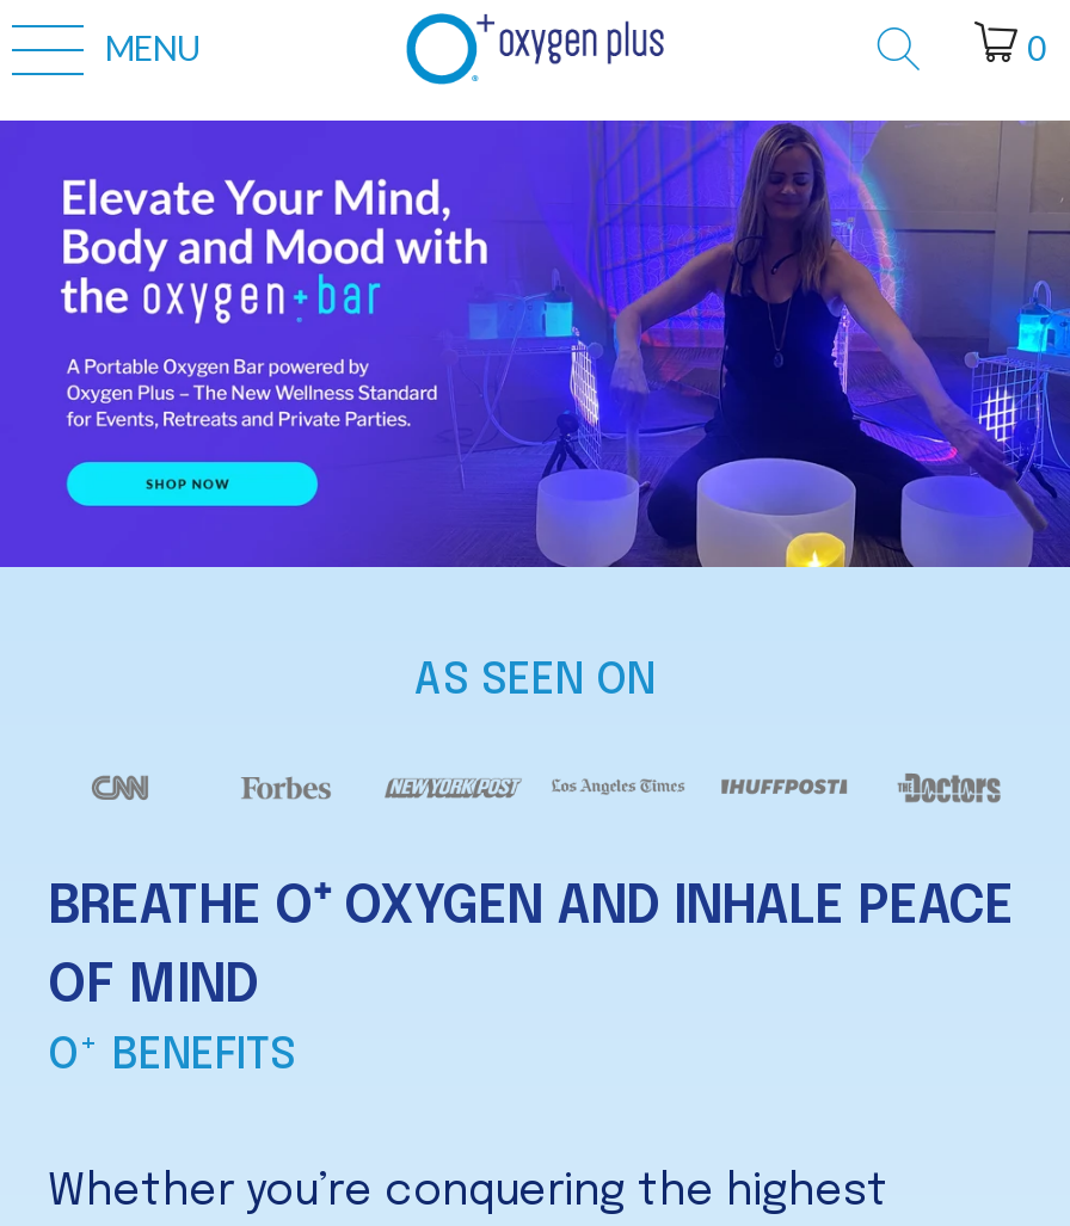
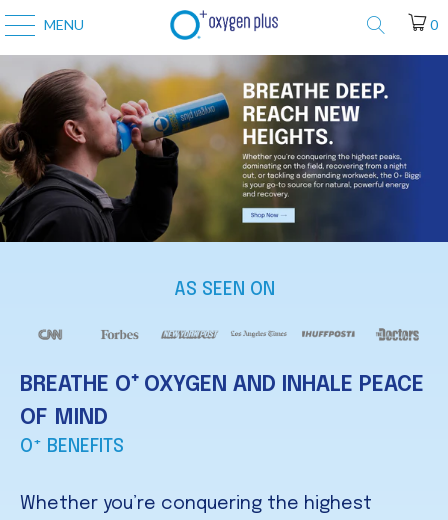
[7,118,1063,569] [image] -> [3,54,445,243] [image]

